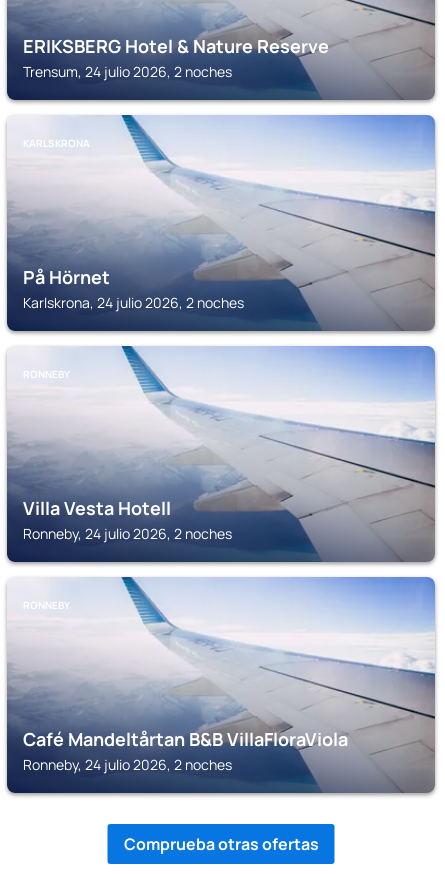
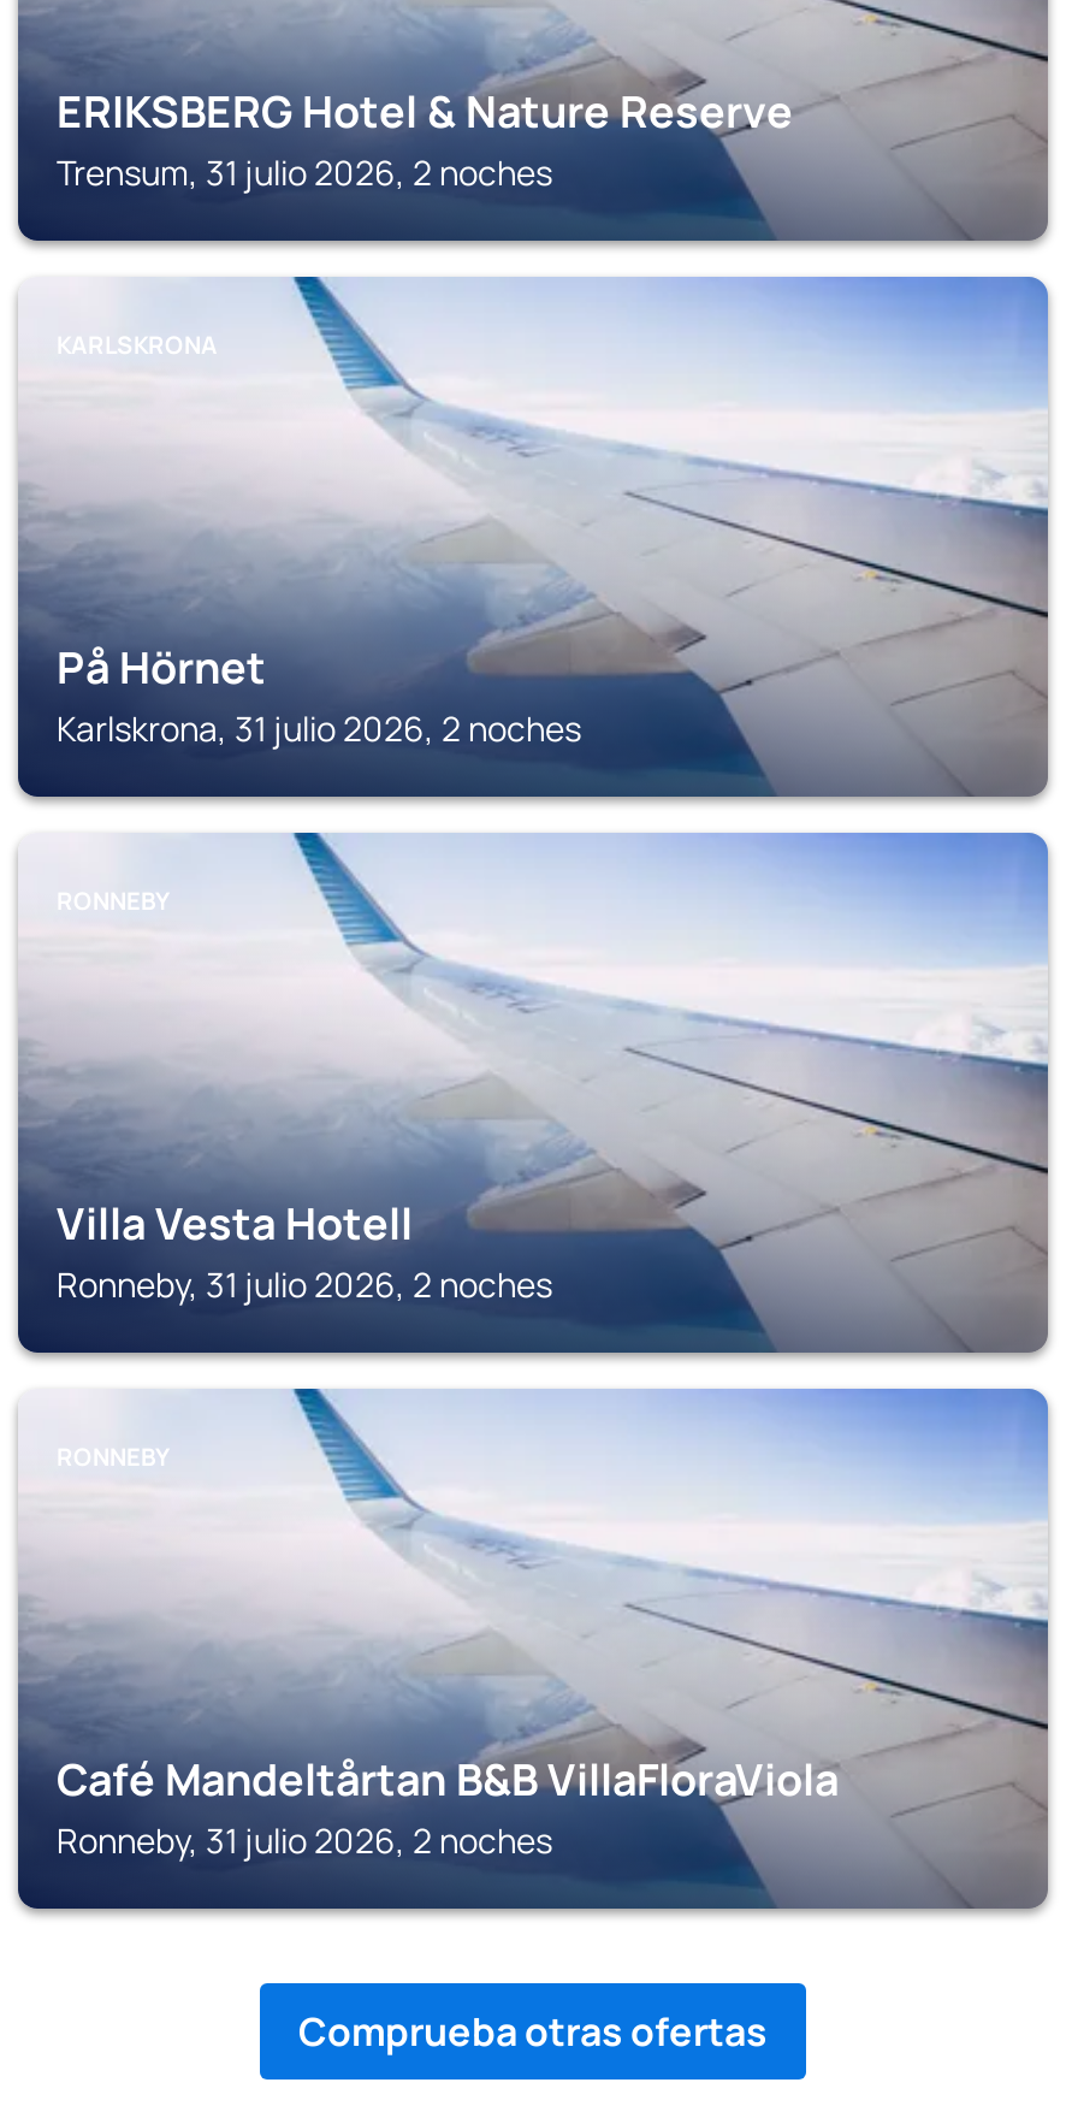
[23,62,232,81] Trensum, 24 julio 2026, 2 noches -> [57,149,552,195] Trensum, 31 julio 2026, 2 noches
[23,293,244,312] Karlskrona, 24 julio 2026, 2 noches -> [57,705,581,751] Karlskrona, 31 julio 2026, 2 noches
[23,524,232,543] Ronneby, 24 julio 2026, 2 noches -> [57,1261,552,1307] Ronneby, 31 julio 2026, 2 noches
[23,755,232,774] Ronneby, 24 julio 2026, 2 noches -> [57,1817,552,1863] Ronneby, 31 julio 2026, 2 noches

